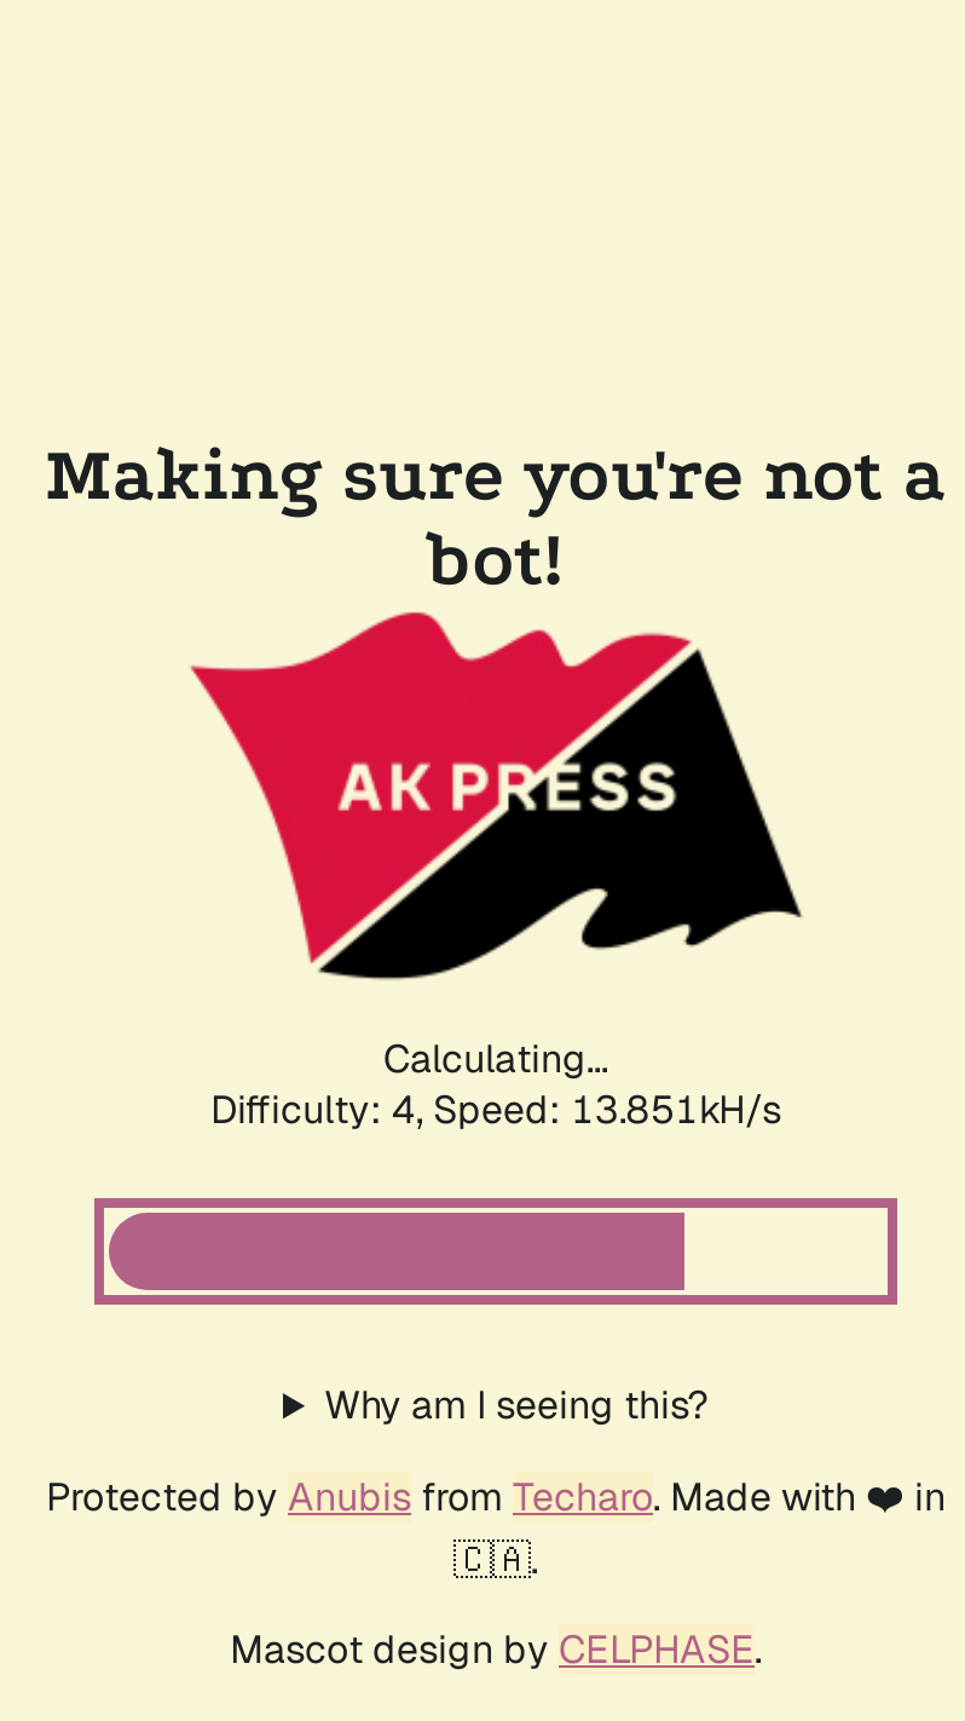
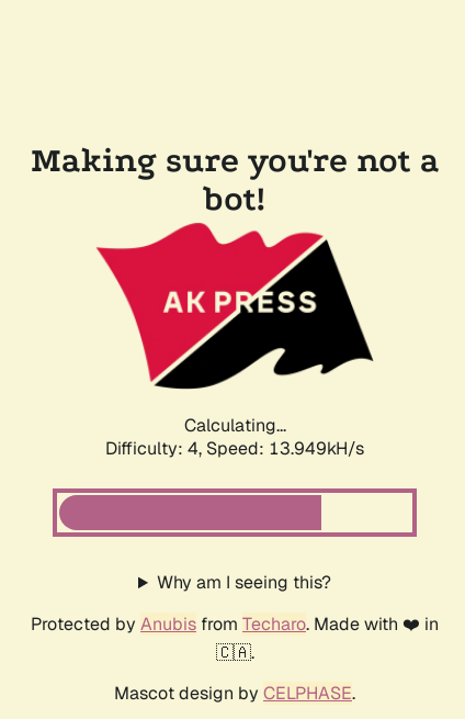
[210,1085,781,1135] Difficulty: 4, Speed: 13.851kH/s -> [105,437,364,460] Difficulty: 4, Speed: 13.949kH/s

